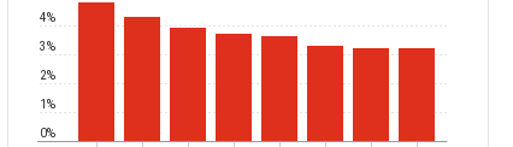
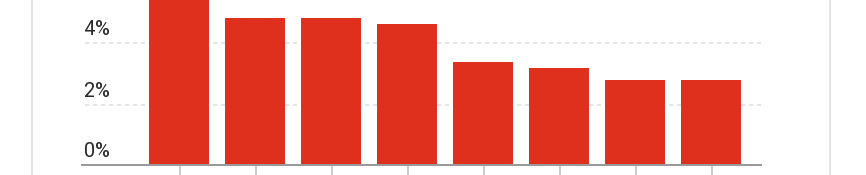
[40,39,55,52] 3% -> none
[40,97,55,110] 1% -> none

